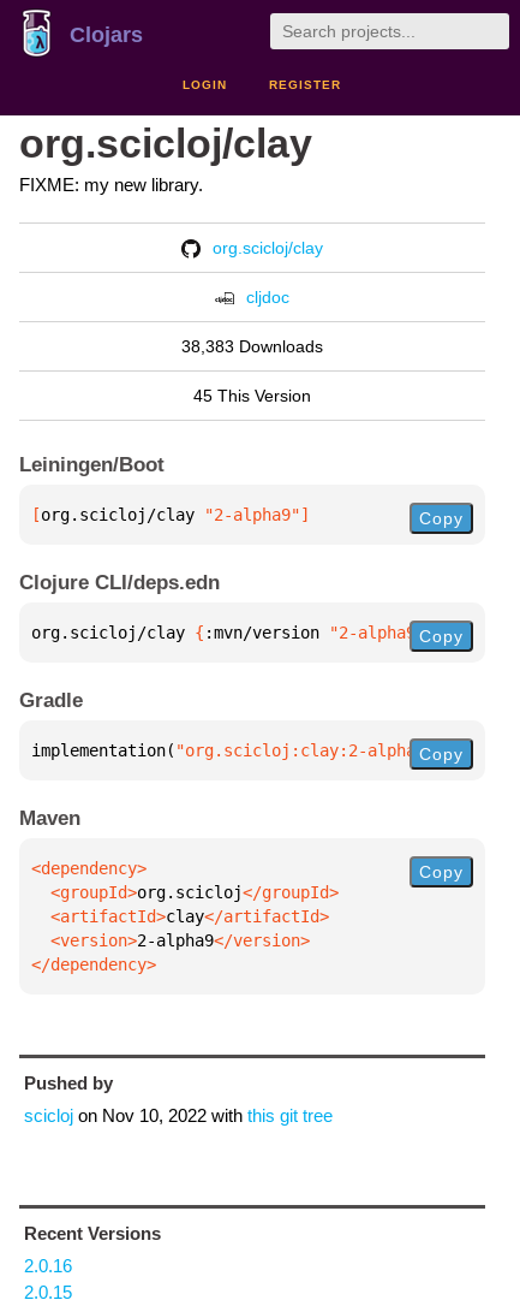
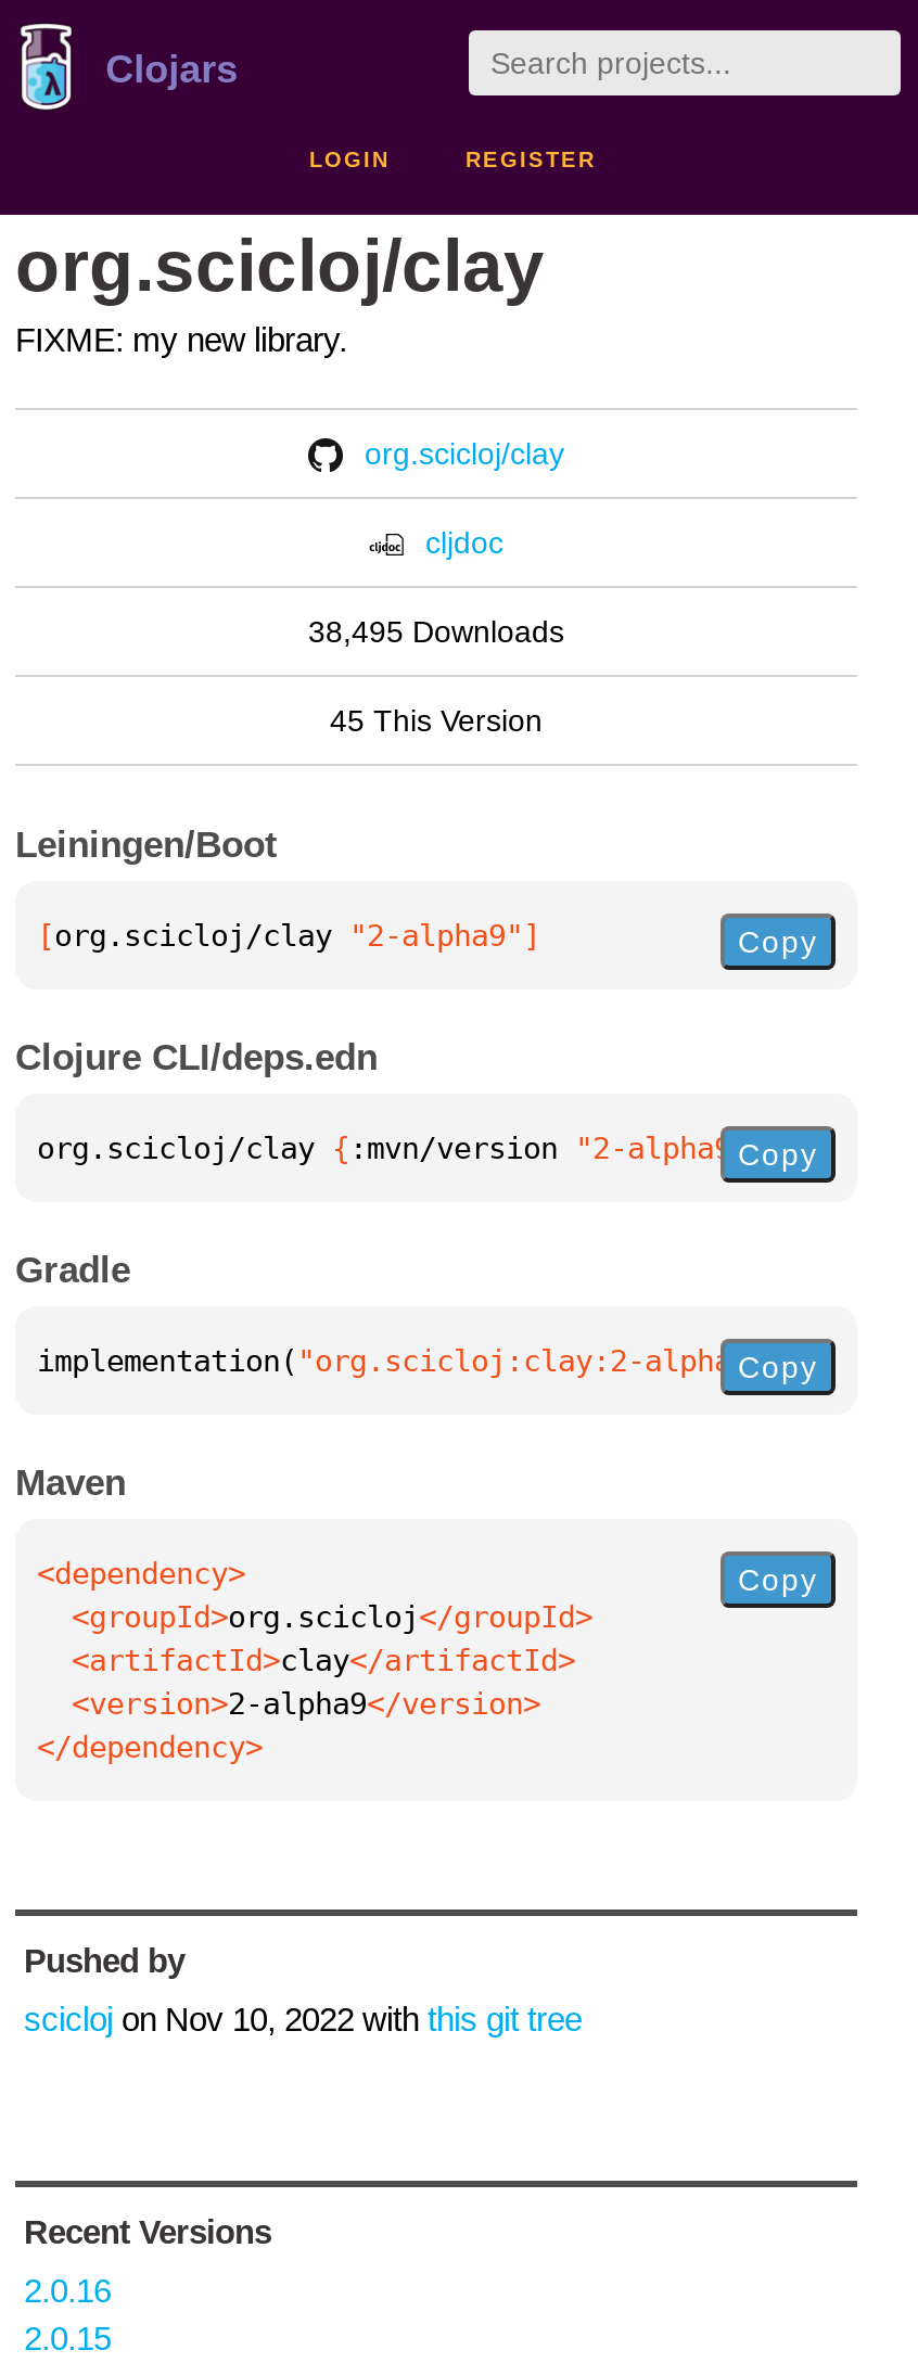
[181,337,323,356] 38,383 Downloads -> [308,614,564,649] 38,495 Downloads

